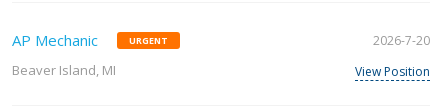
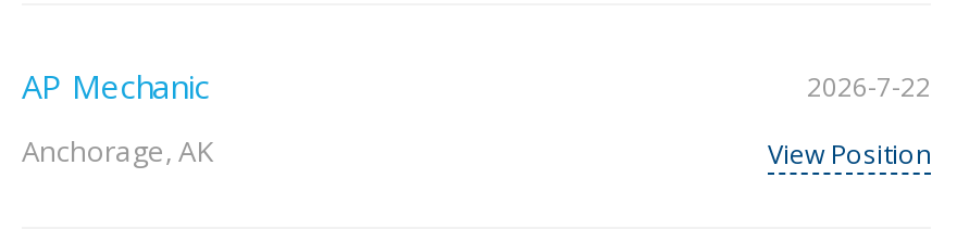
[12,34,168,79] URGENT | Beaver Island, MI -> [22,131,213,170] Anchorage, AK
[373,32,430,49] 2026-7-20 -> [807,68,931,105] 2026-7-22

